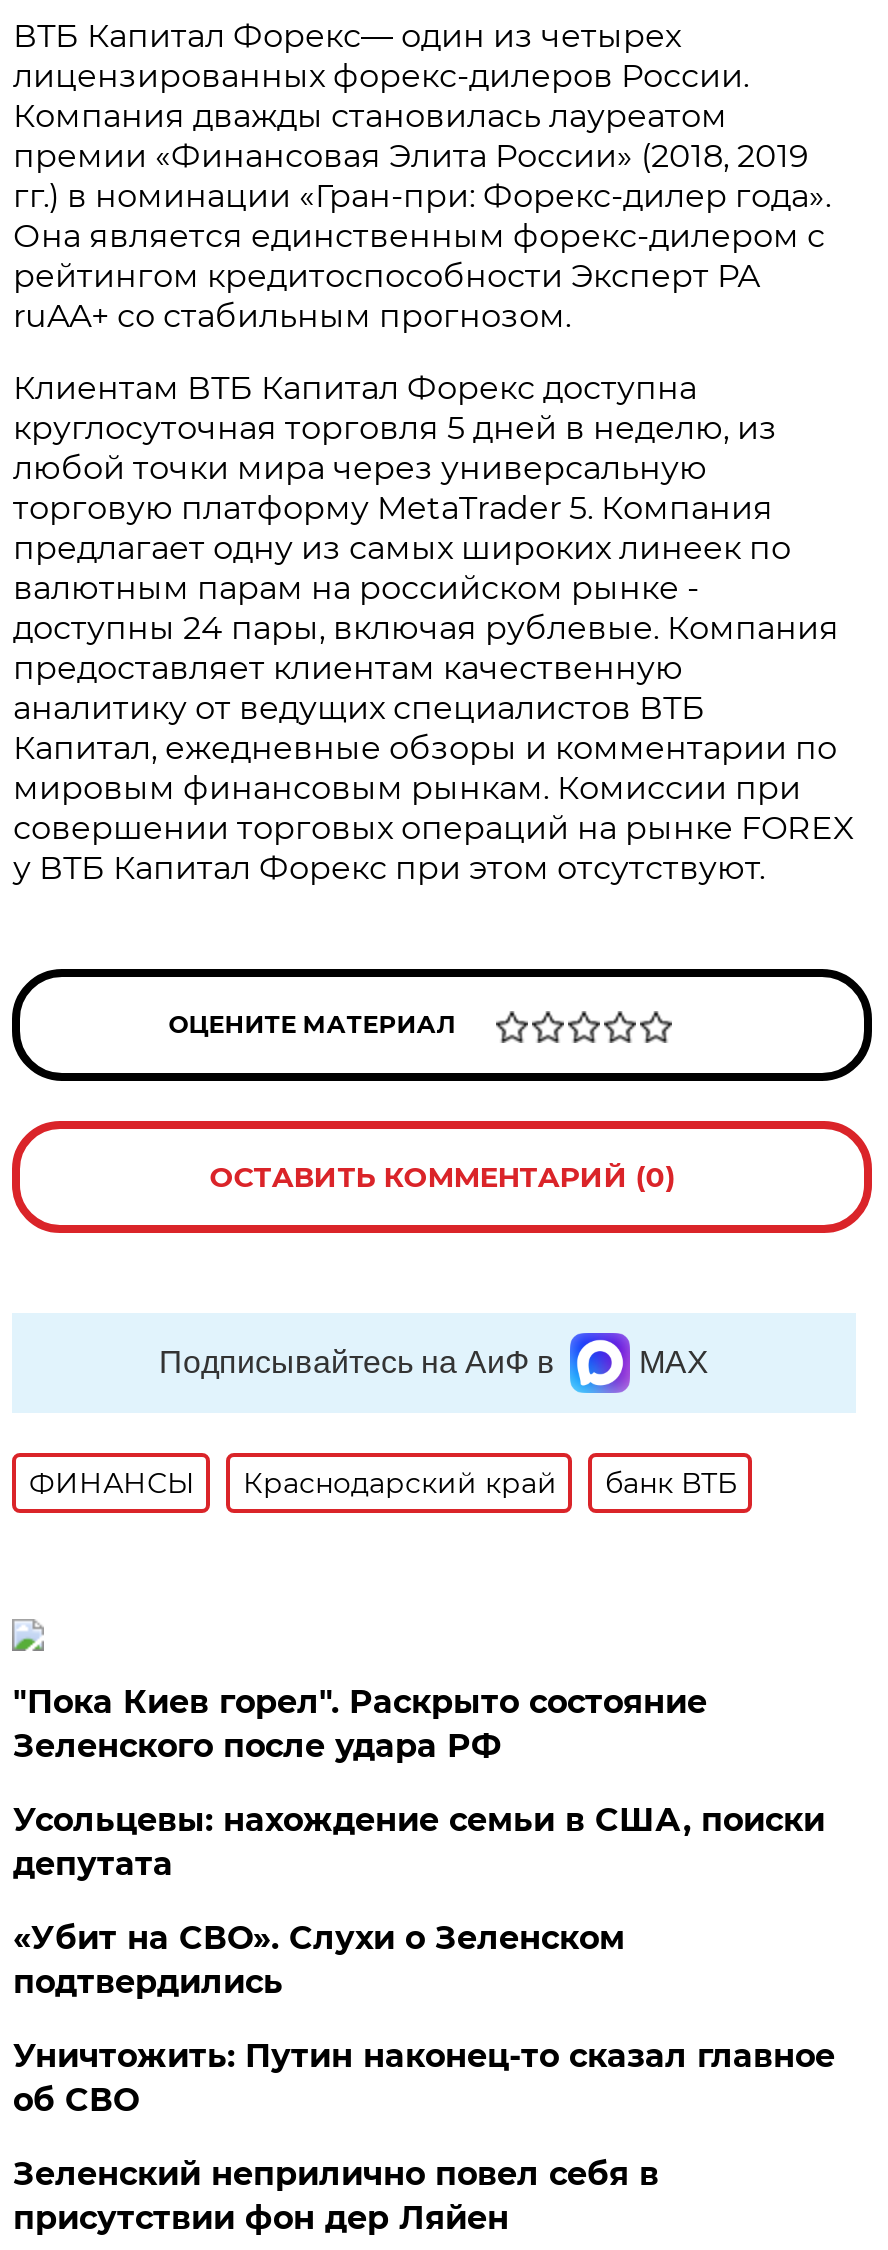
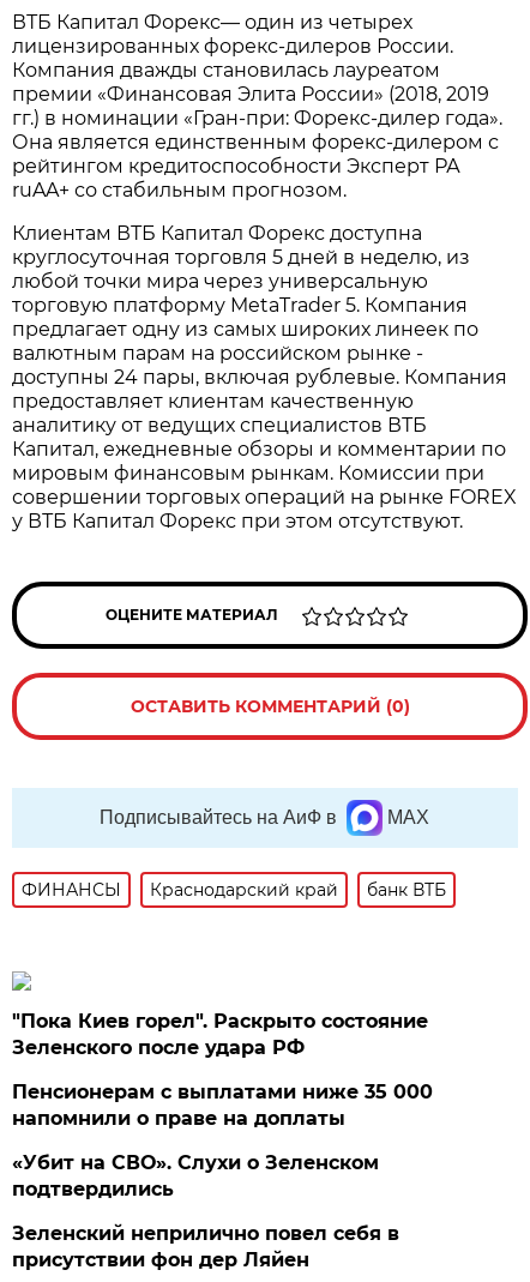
[13,1801,825,1883] Усольцевы: нахождение семьи в США, поиски | депутата -> [12,1080,433,1130] Пенсионерам с выплатами ниже 35 000 | напомнили о праве на доплаты
[13,2037,835,2119] Уничтожить: Путин наконец-то сказал главное | об СВО -> none

